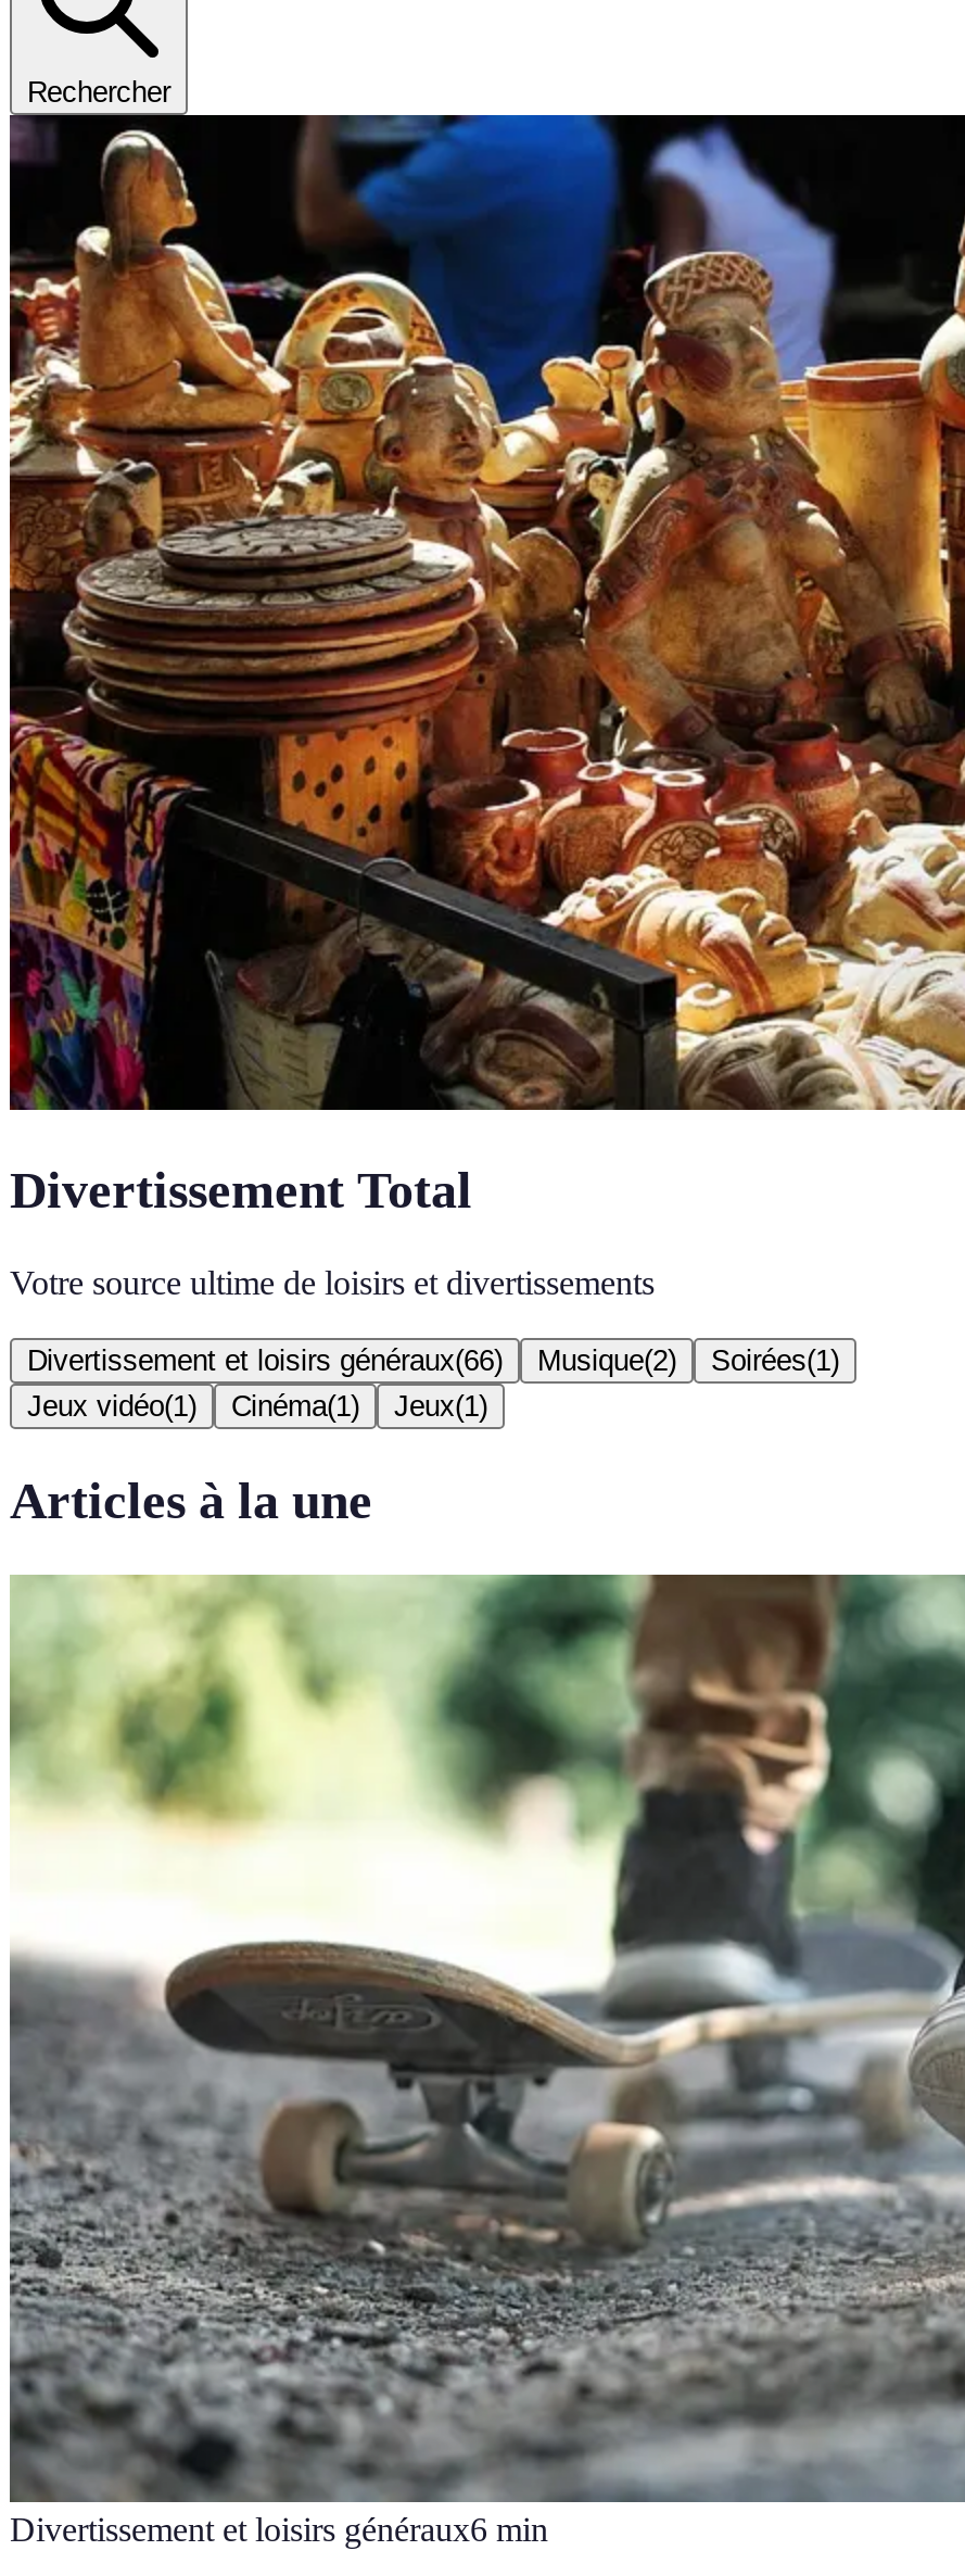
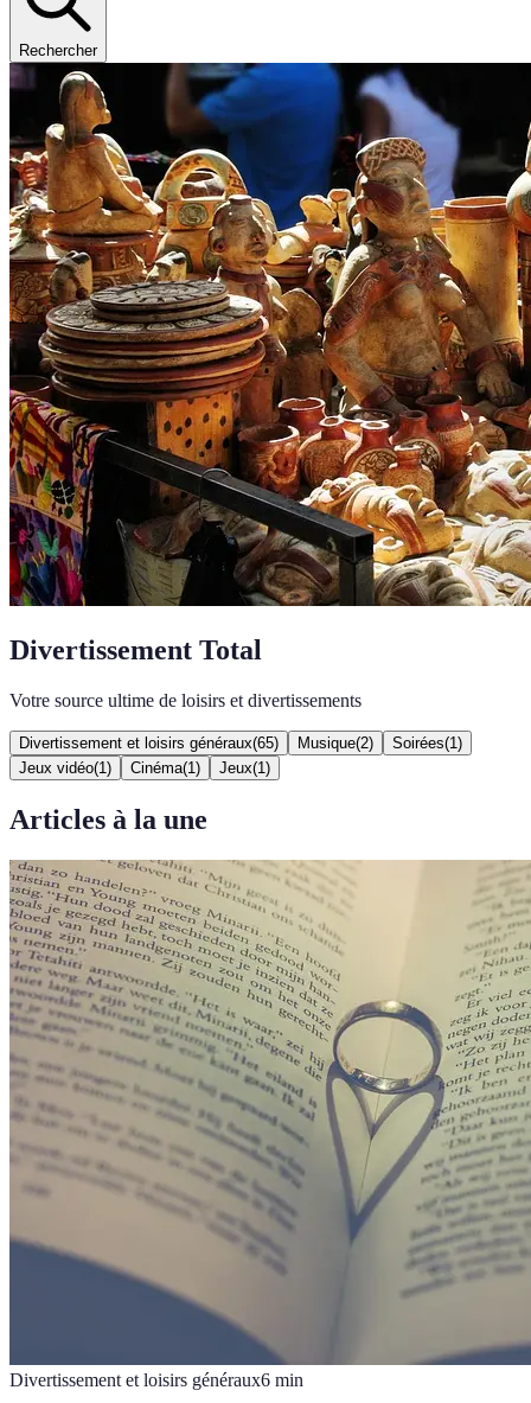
[27,1344,503,1377] Divertissement et loisirs généraux(66) -> [19,734,279,752] Divertissement et loisirs généraux(65)
[10,1573,958,2502] [image] -> [8,860,527,1365] [image]

